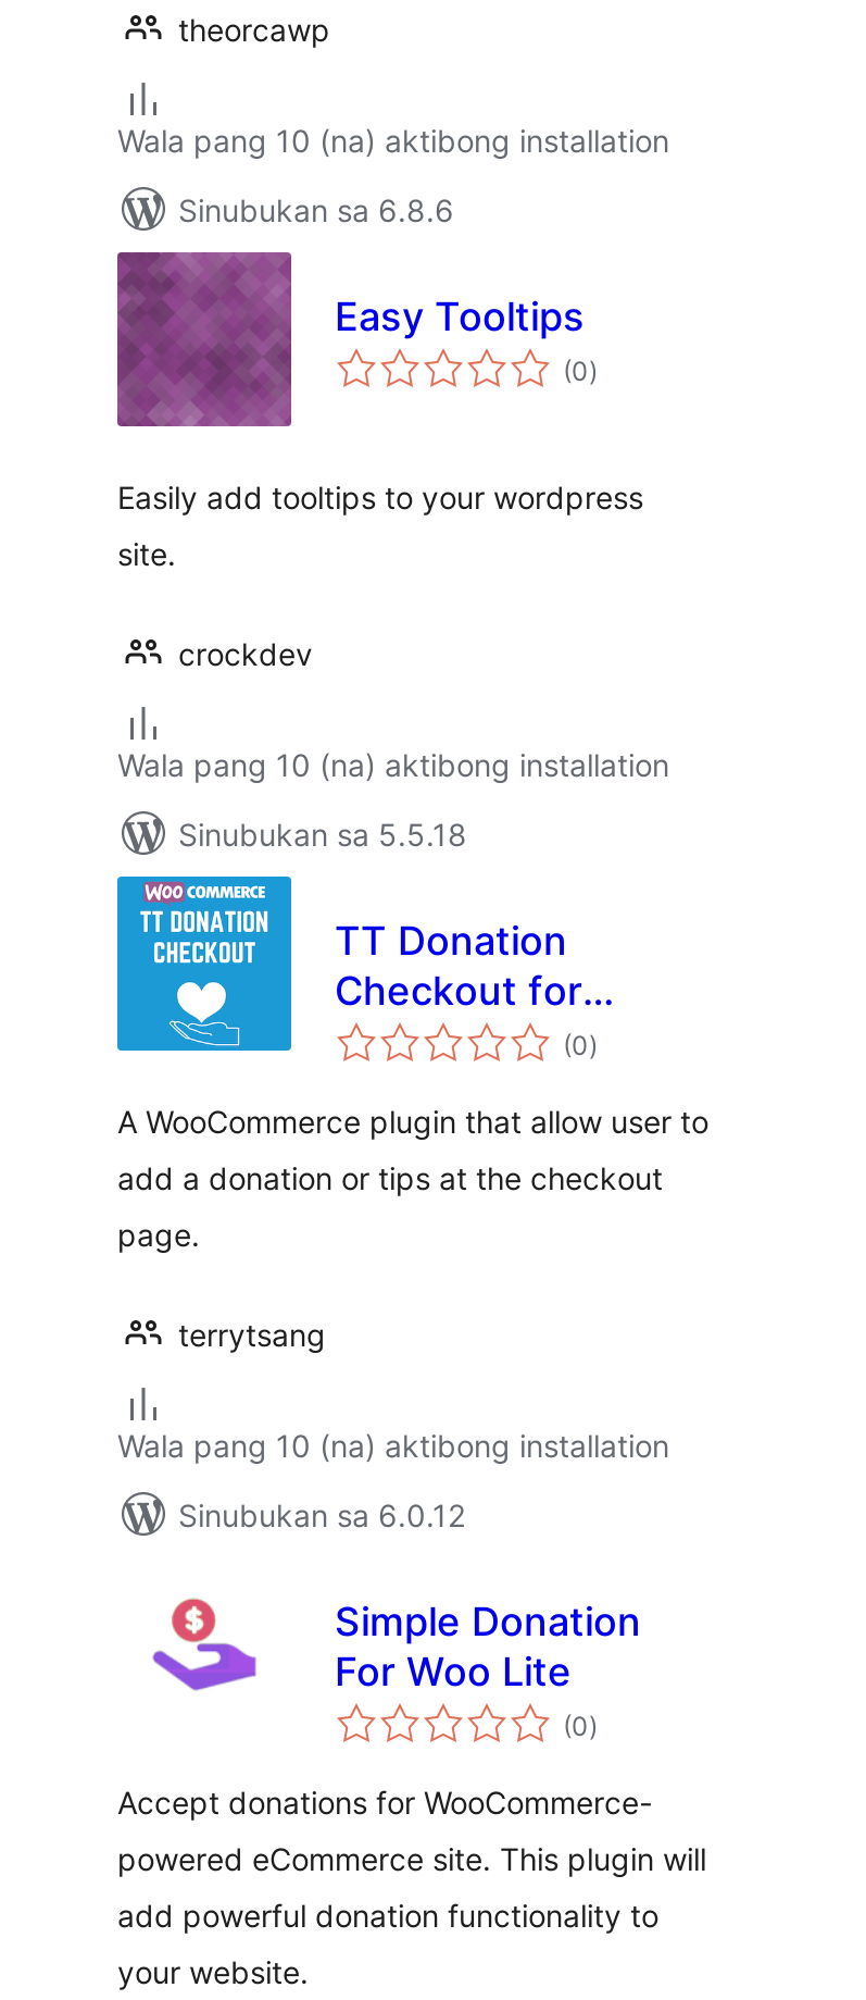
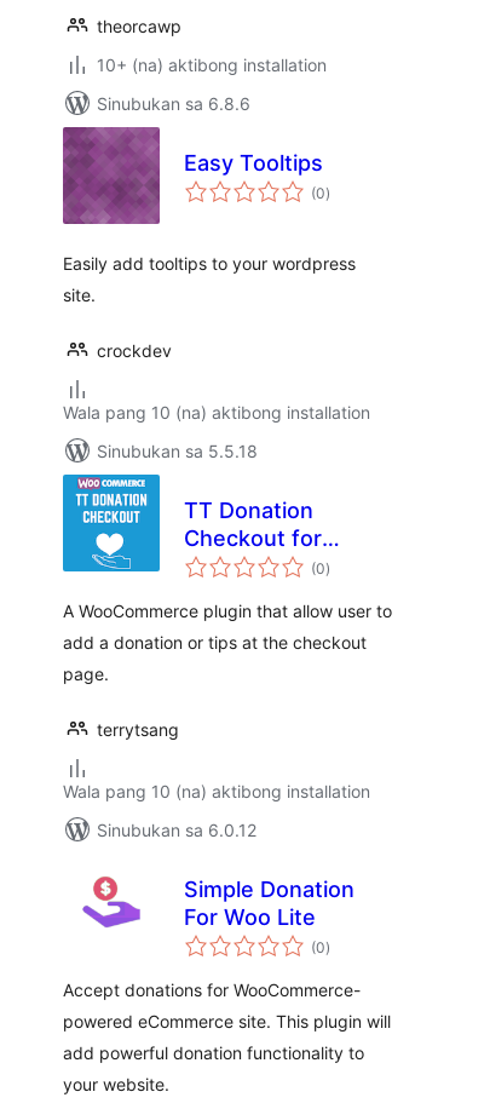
[117,122,669,159] Wala pang 10 (na) aktibong installation -> [97,54,327,75] 10+ (na) aktibong installation

